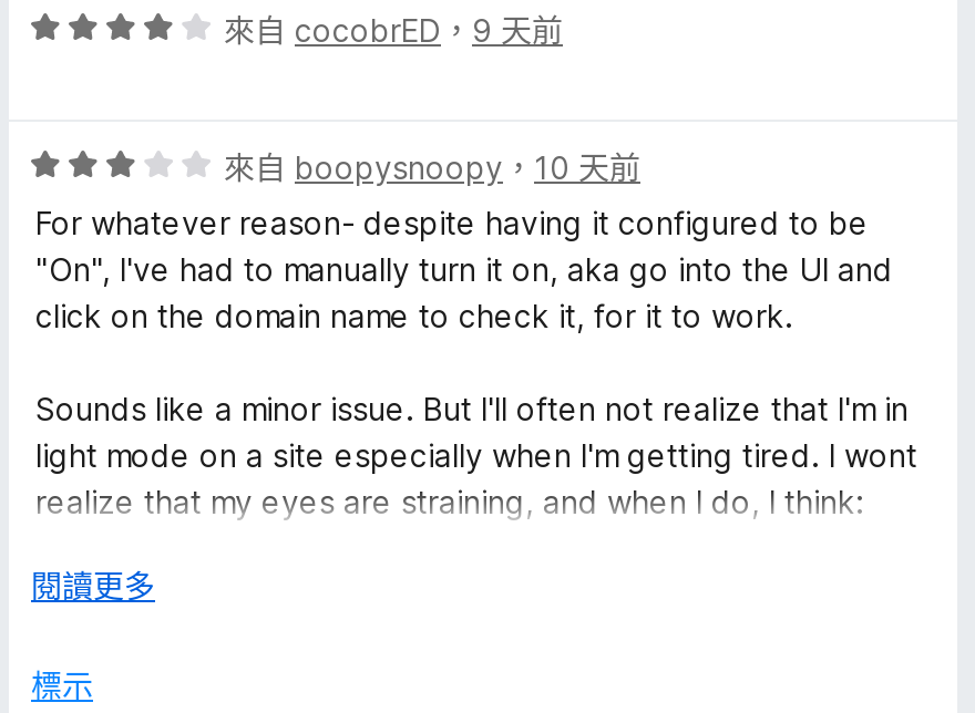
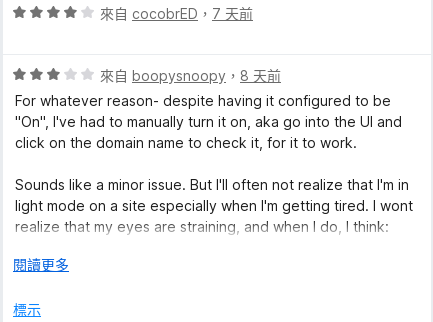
[224,11,563,49] 來自cocobrED，9 天前 -> [100,5,253,22] 來自cocobrED，7 天前
[224,148,640,186] 來自boopysnoopy，10 天前 -> [100,67,281,84] 來自boopysnoopy，8 天前

